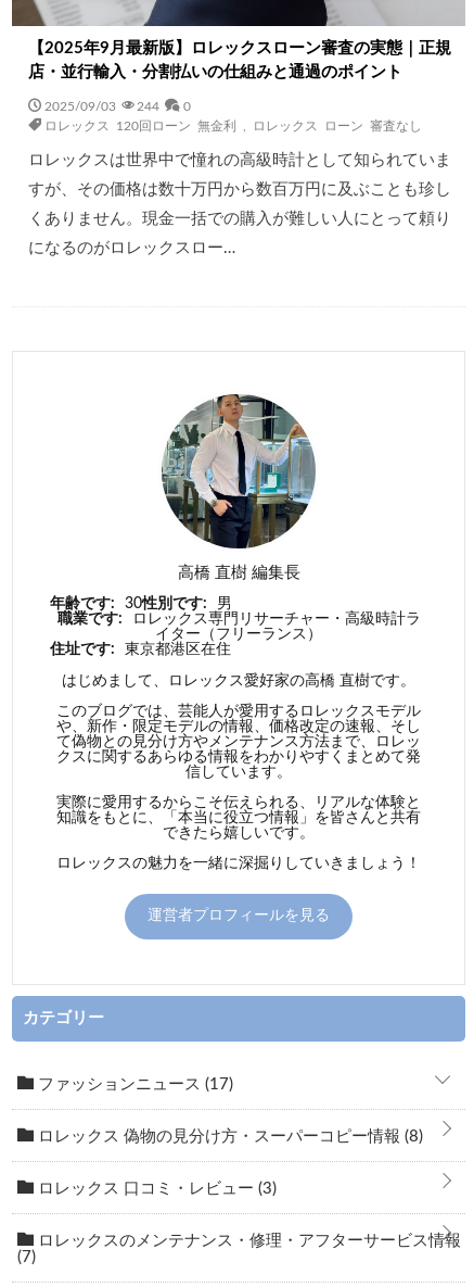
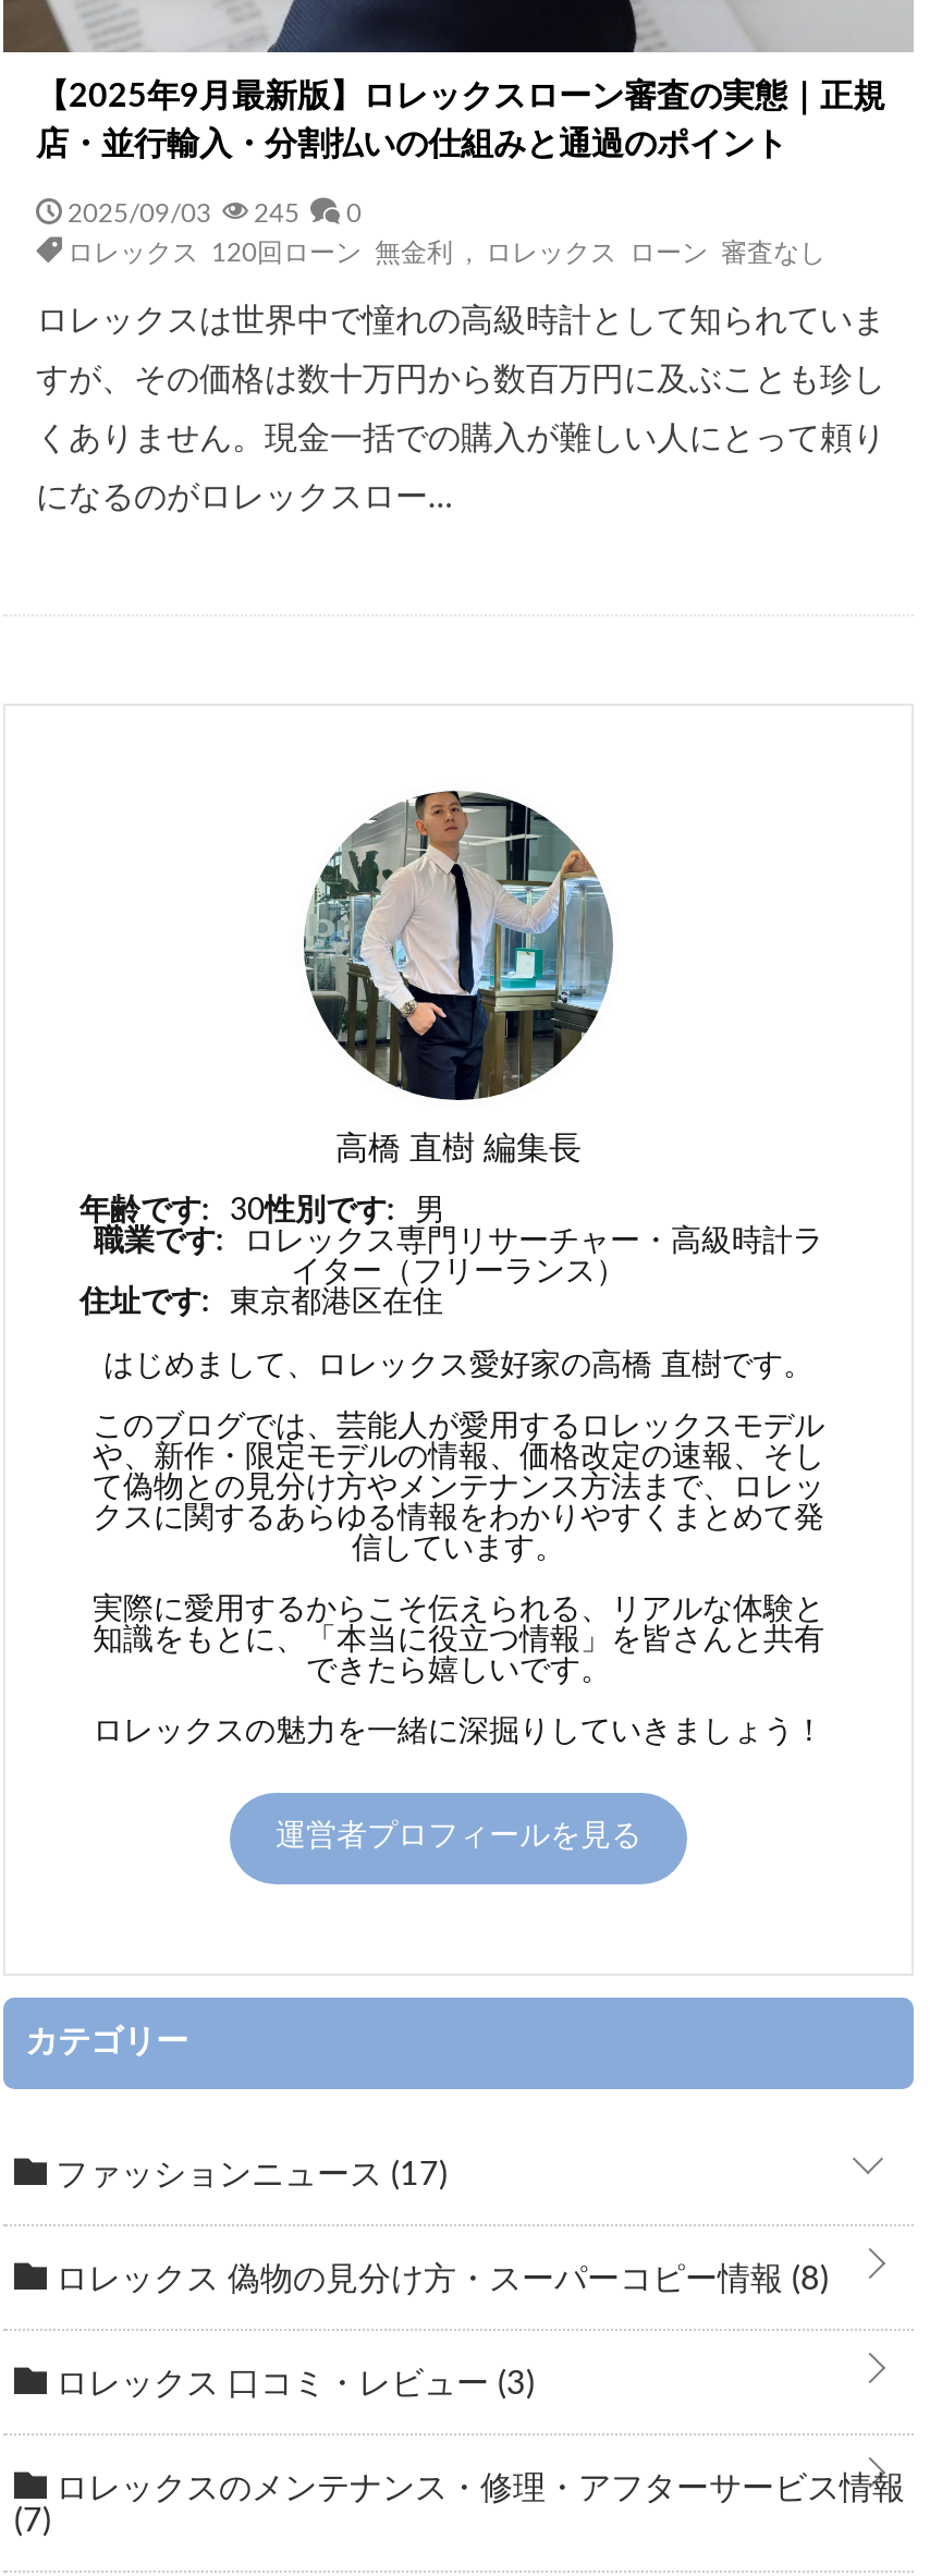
[44,99,190,112] 2025/09/03 244 0 -> [68,198,362,225] 2025/09/03 245 0

